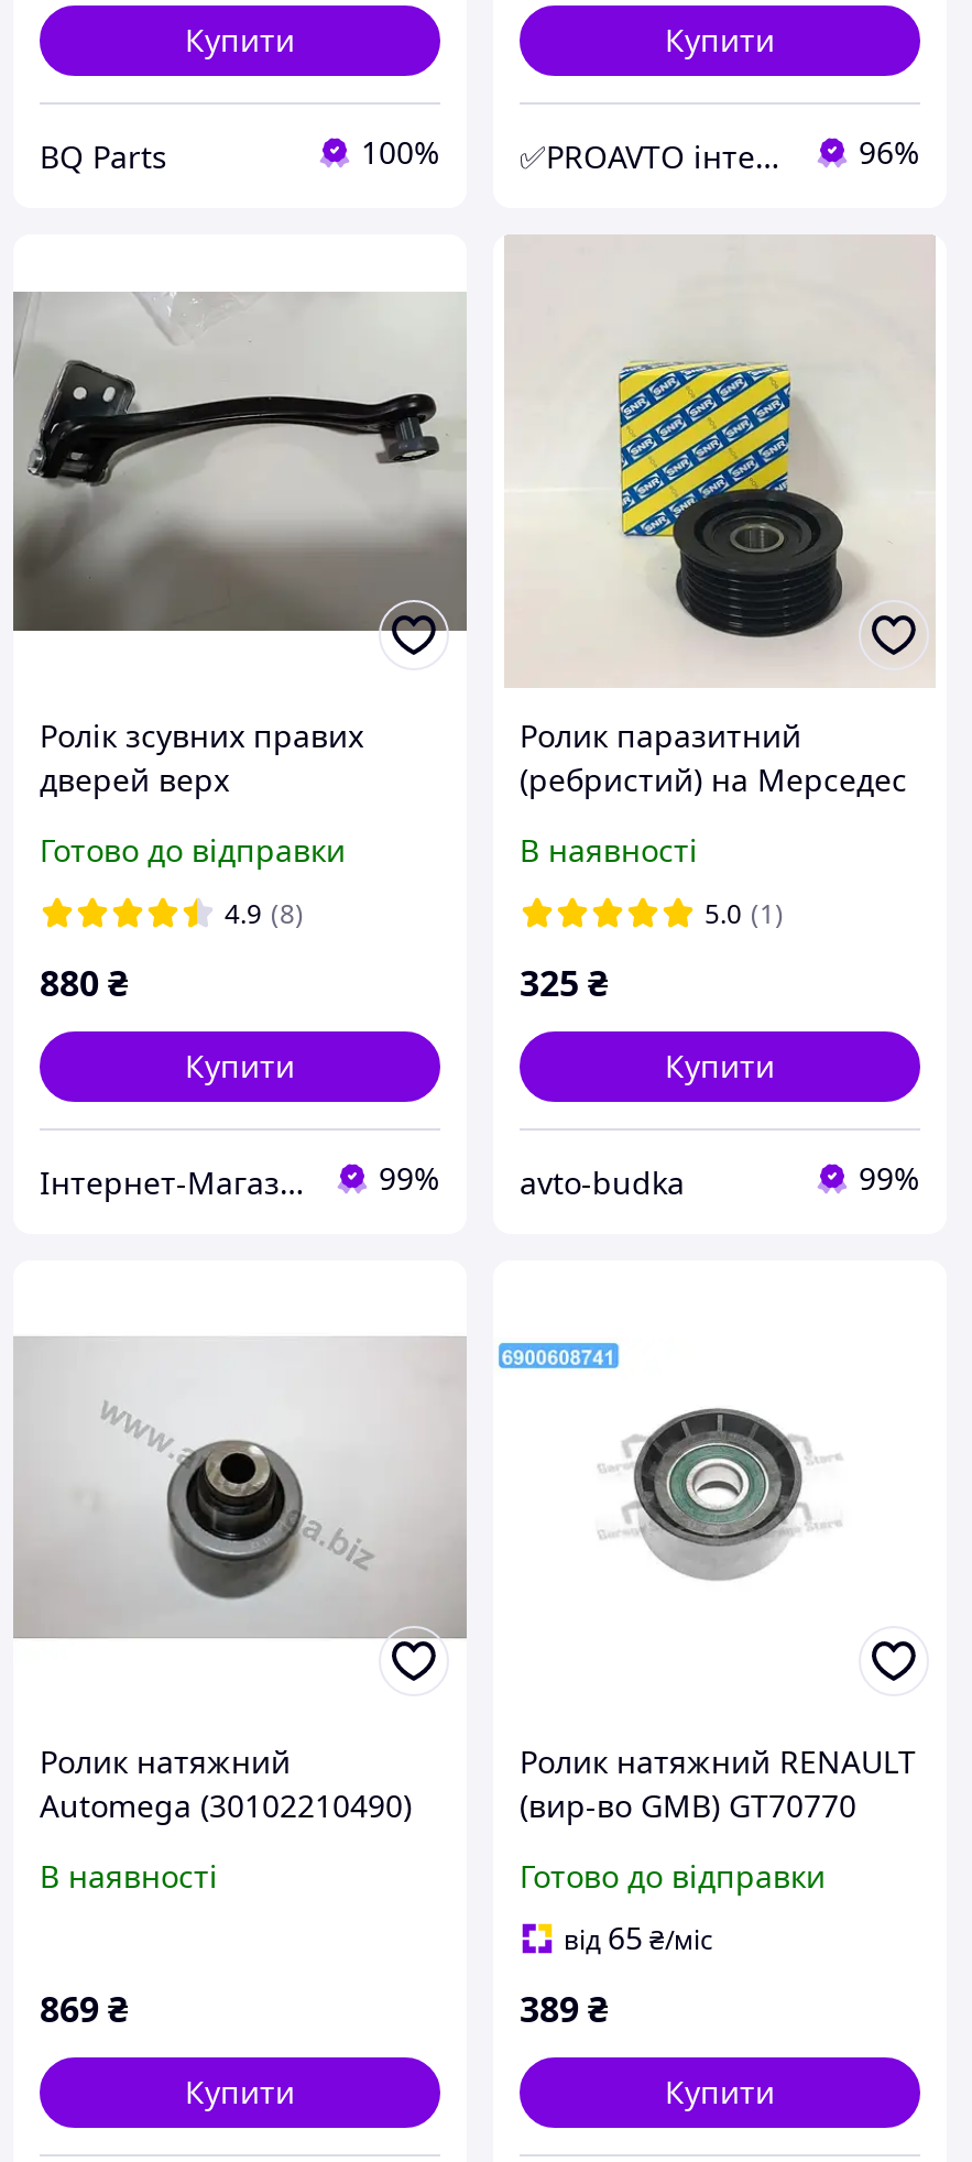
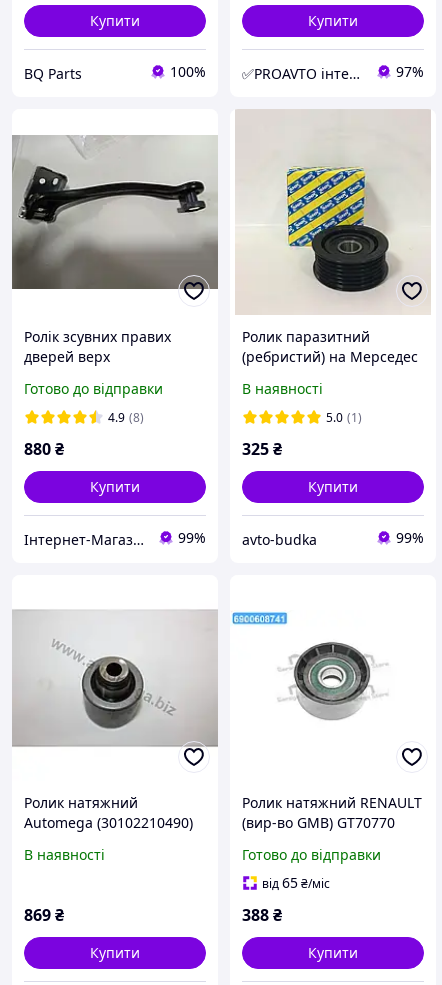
[859,131,920,173] 96% -> [396,62,424,81] 97%
[520,1985,608,2034] 389 ₴ -> [242,904,282,926] 388 ₴

